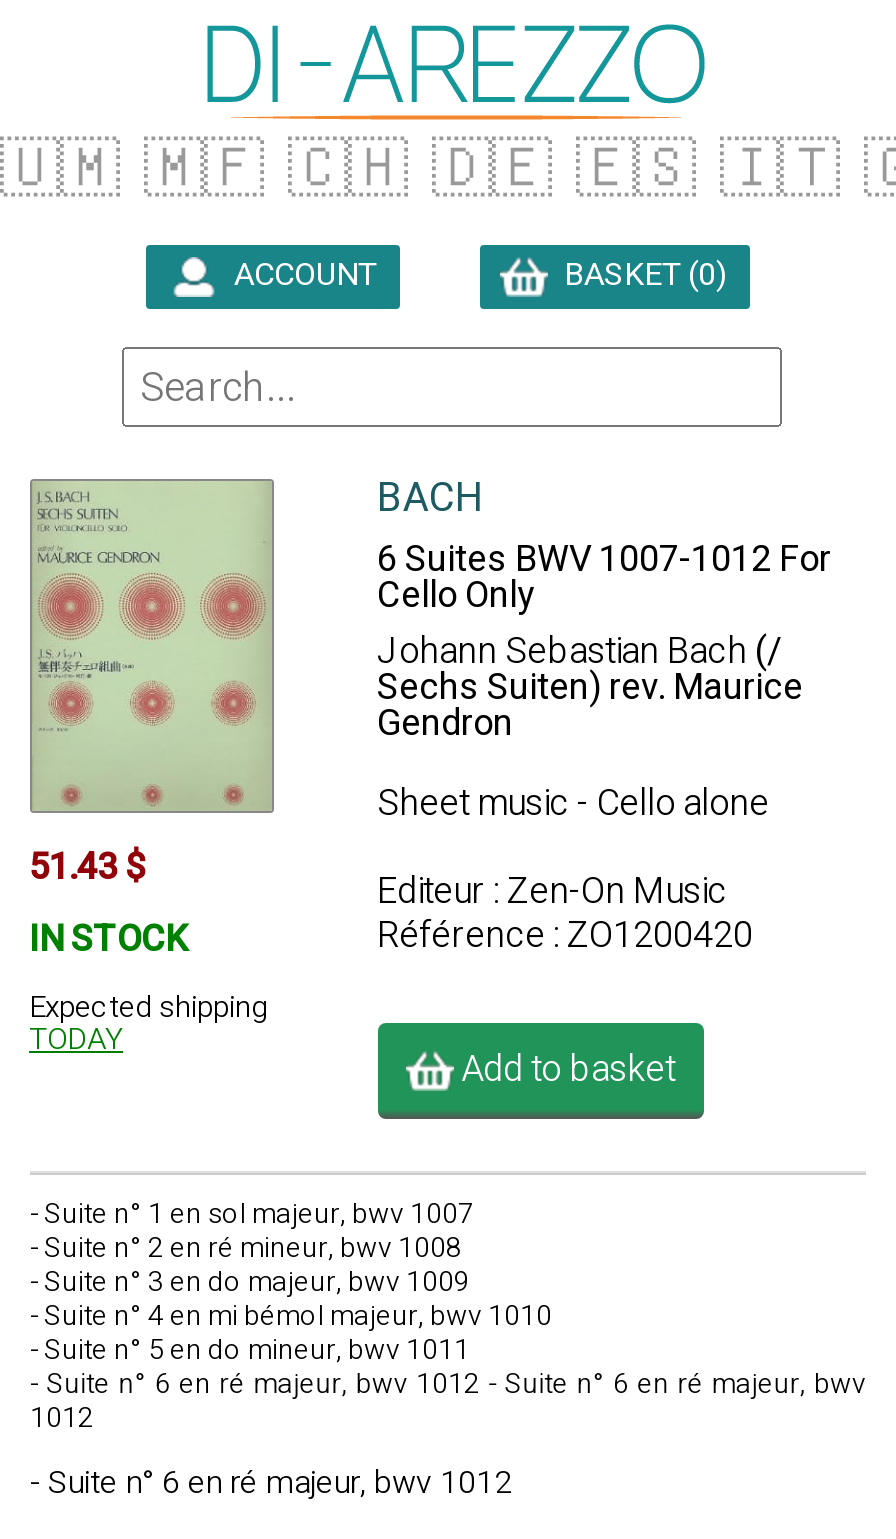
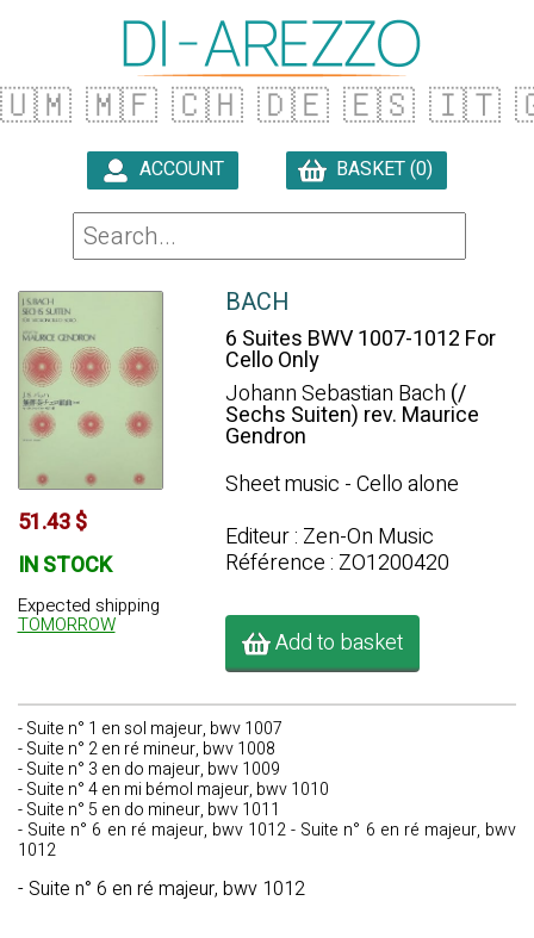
[29,1017,123,1061] TODAY -> [17,612,115,638] TOMORROW

